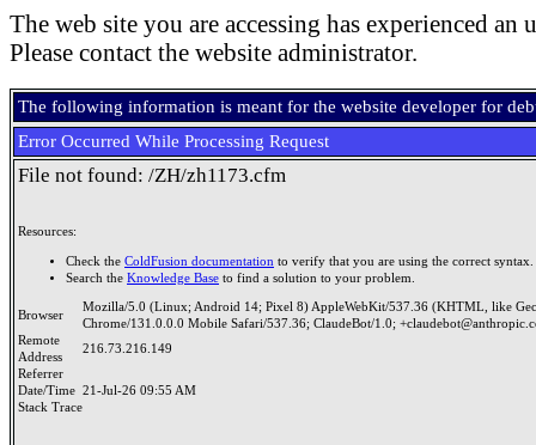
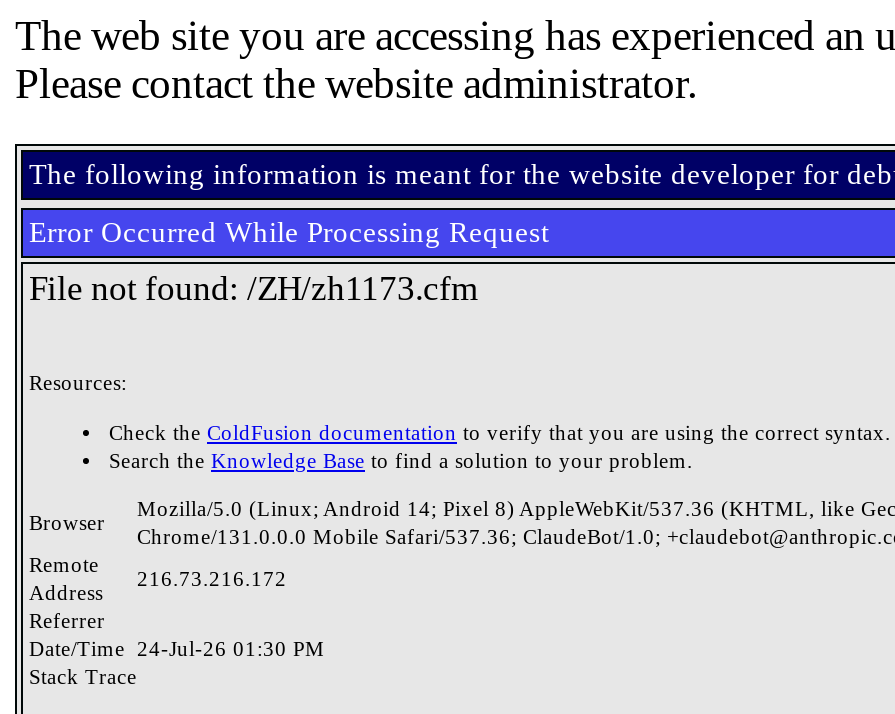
[83,342,172,355] 216.73.216.149 -> [137,568,287,590] 216.73.216.172
[18,384,196,397] Date/Time 21-Jul-26 09:55 AM -> [29,638,325,660] Date/Time 24-Jul-26 01:30 PM

